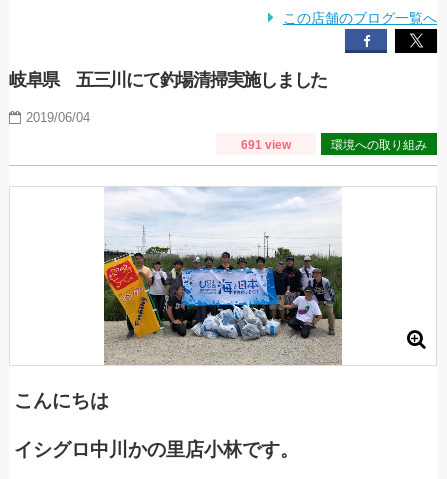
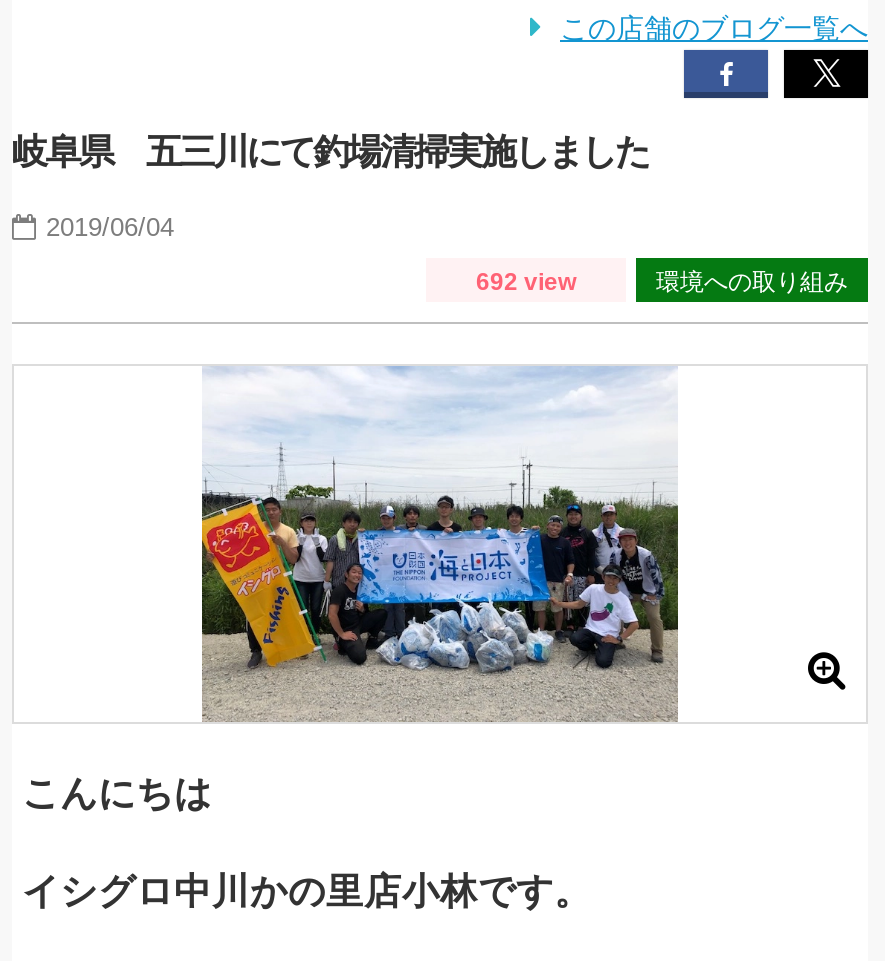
[241,138,291,152] 691 view -> [476,268,576,296] 692 view

